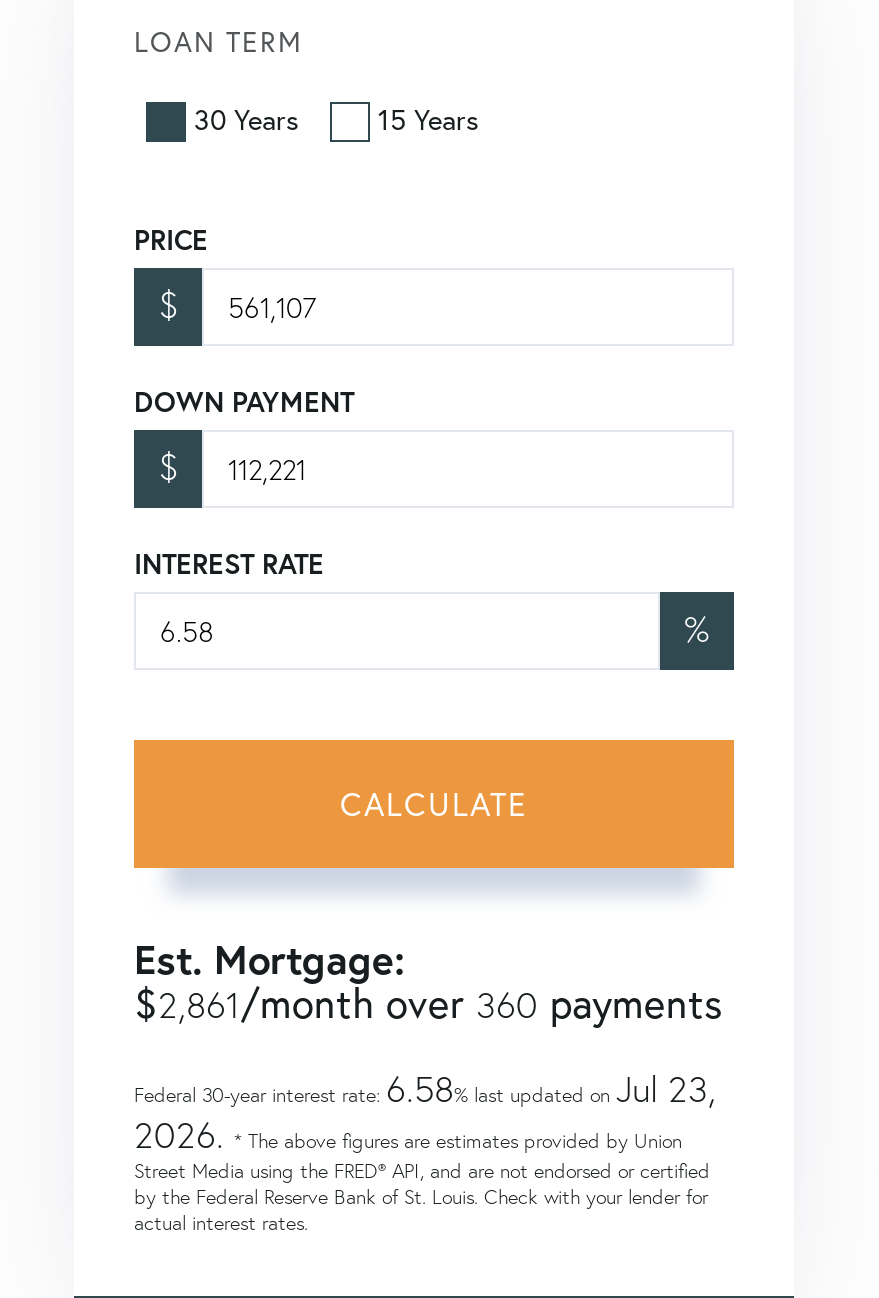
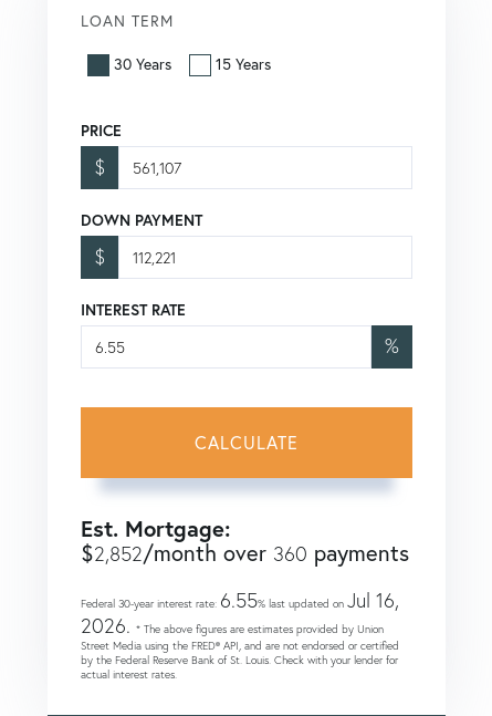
[134,976,722,1030] $2,861/month over 360 payments -> [81,538,409,568] $2,852/month over 360 payments
[134,1066,716,1112] Federal 30-year interest rate: 6.58% last updated on Jul 23, -> [81,588,399,613] Federal 30-year interest rate: 6.55% last updated on Jul 16,

